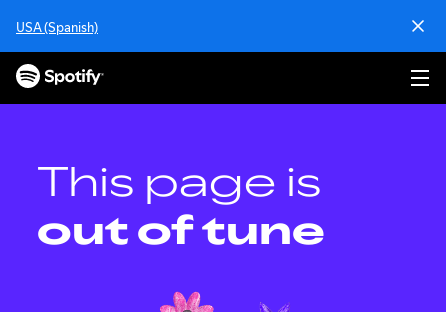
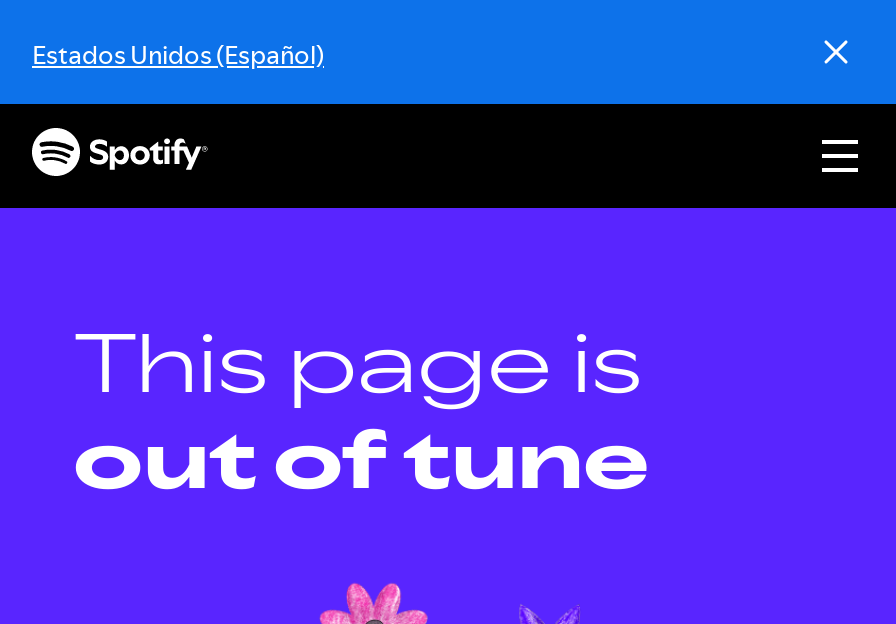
[16,18,98,36] USA (Spanish) -> [32,36,324,72] Estados Unidos (Español)

